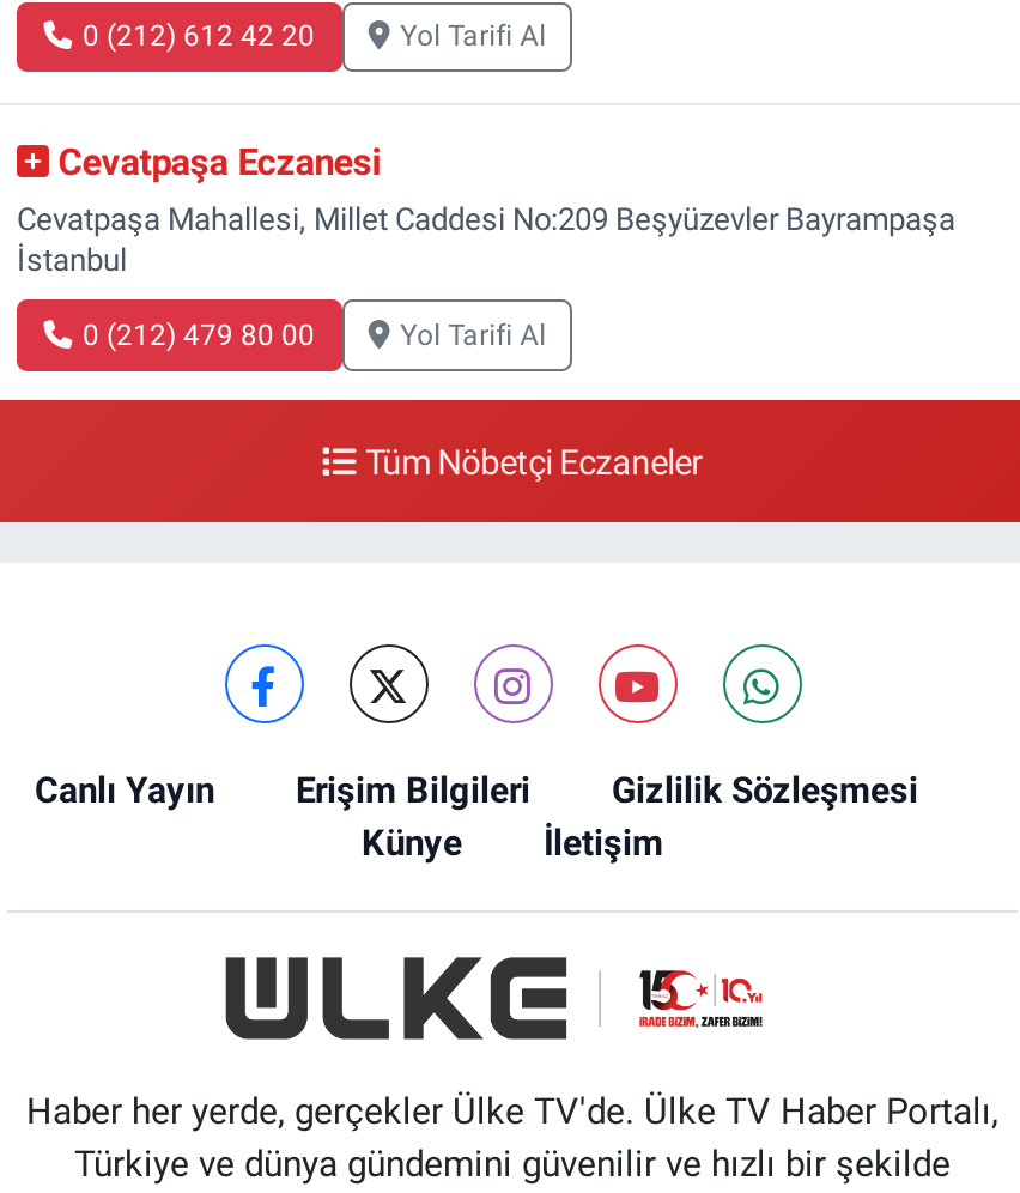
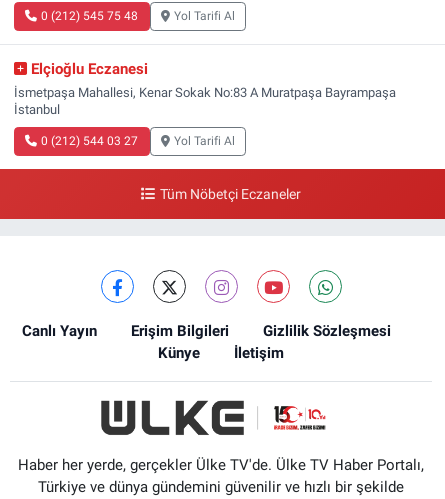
[82,20,315,53] 0 (212) 612 42 20 -> [41,9,138,23] 0 (212) 545 75 48
[17,141,955,238] Cevatpaşa Eczanesi | Cevatpaşa Mahallesi, Millet Caddesi No:209 Beşyüzevler Bayrampaşa -> [14,60,396,100] Elçioğlu Eczanesi | İsmetpaşa Mahallesi, Kenar Sokak No:83 A Muratpaşa Bayrampaşa
[82,318,315,352] 0 (212) 479 80 00 -> [41,134,138,148] 0 (212) 544 03 27

